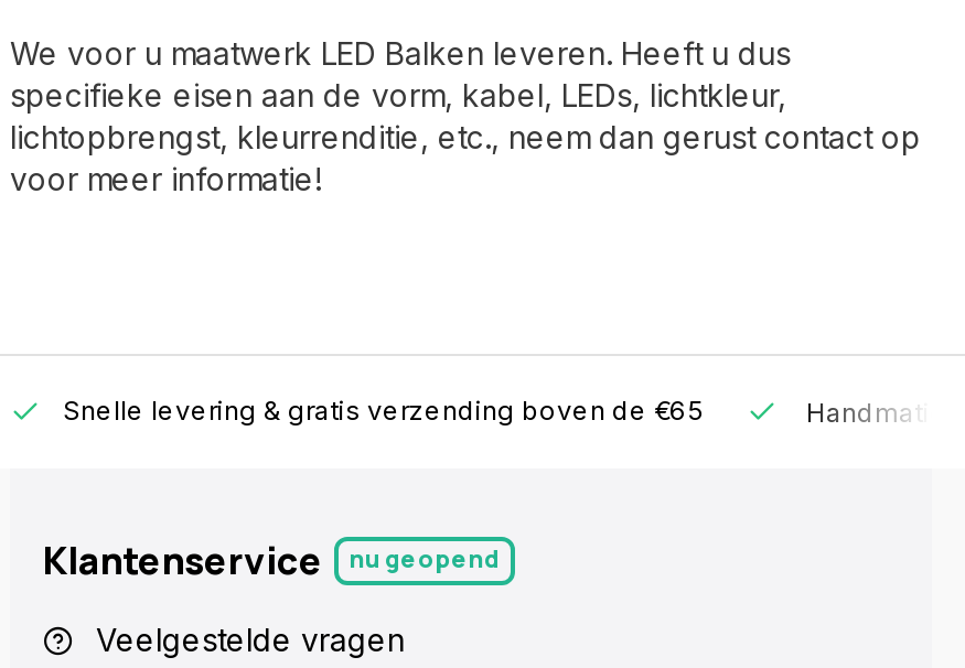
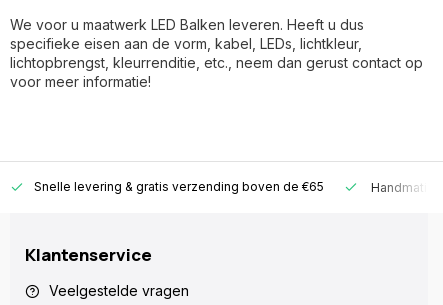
[350,540,500,573] nu geopend -> none

